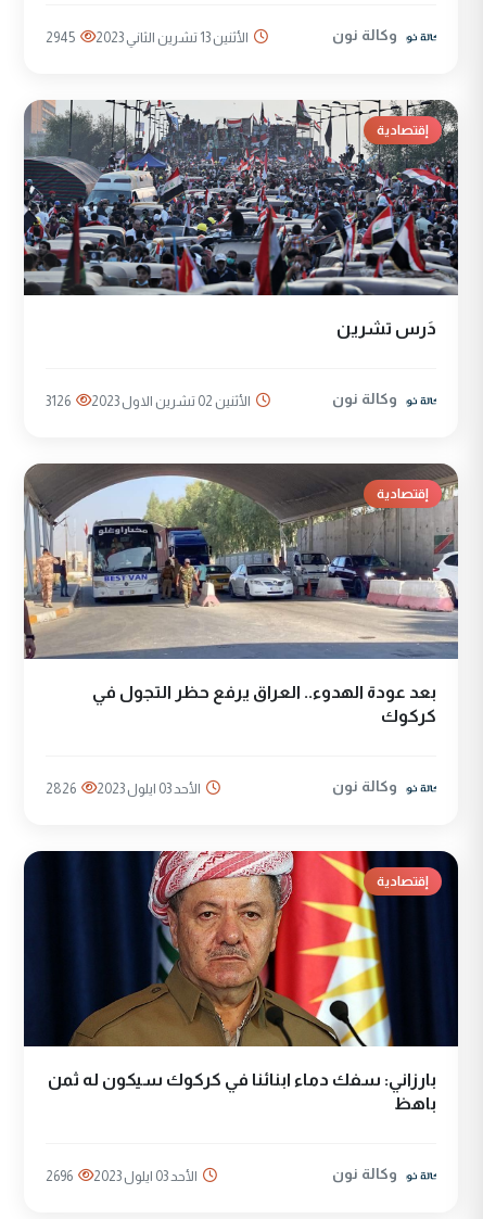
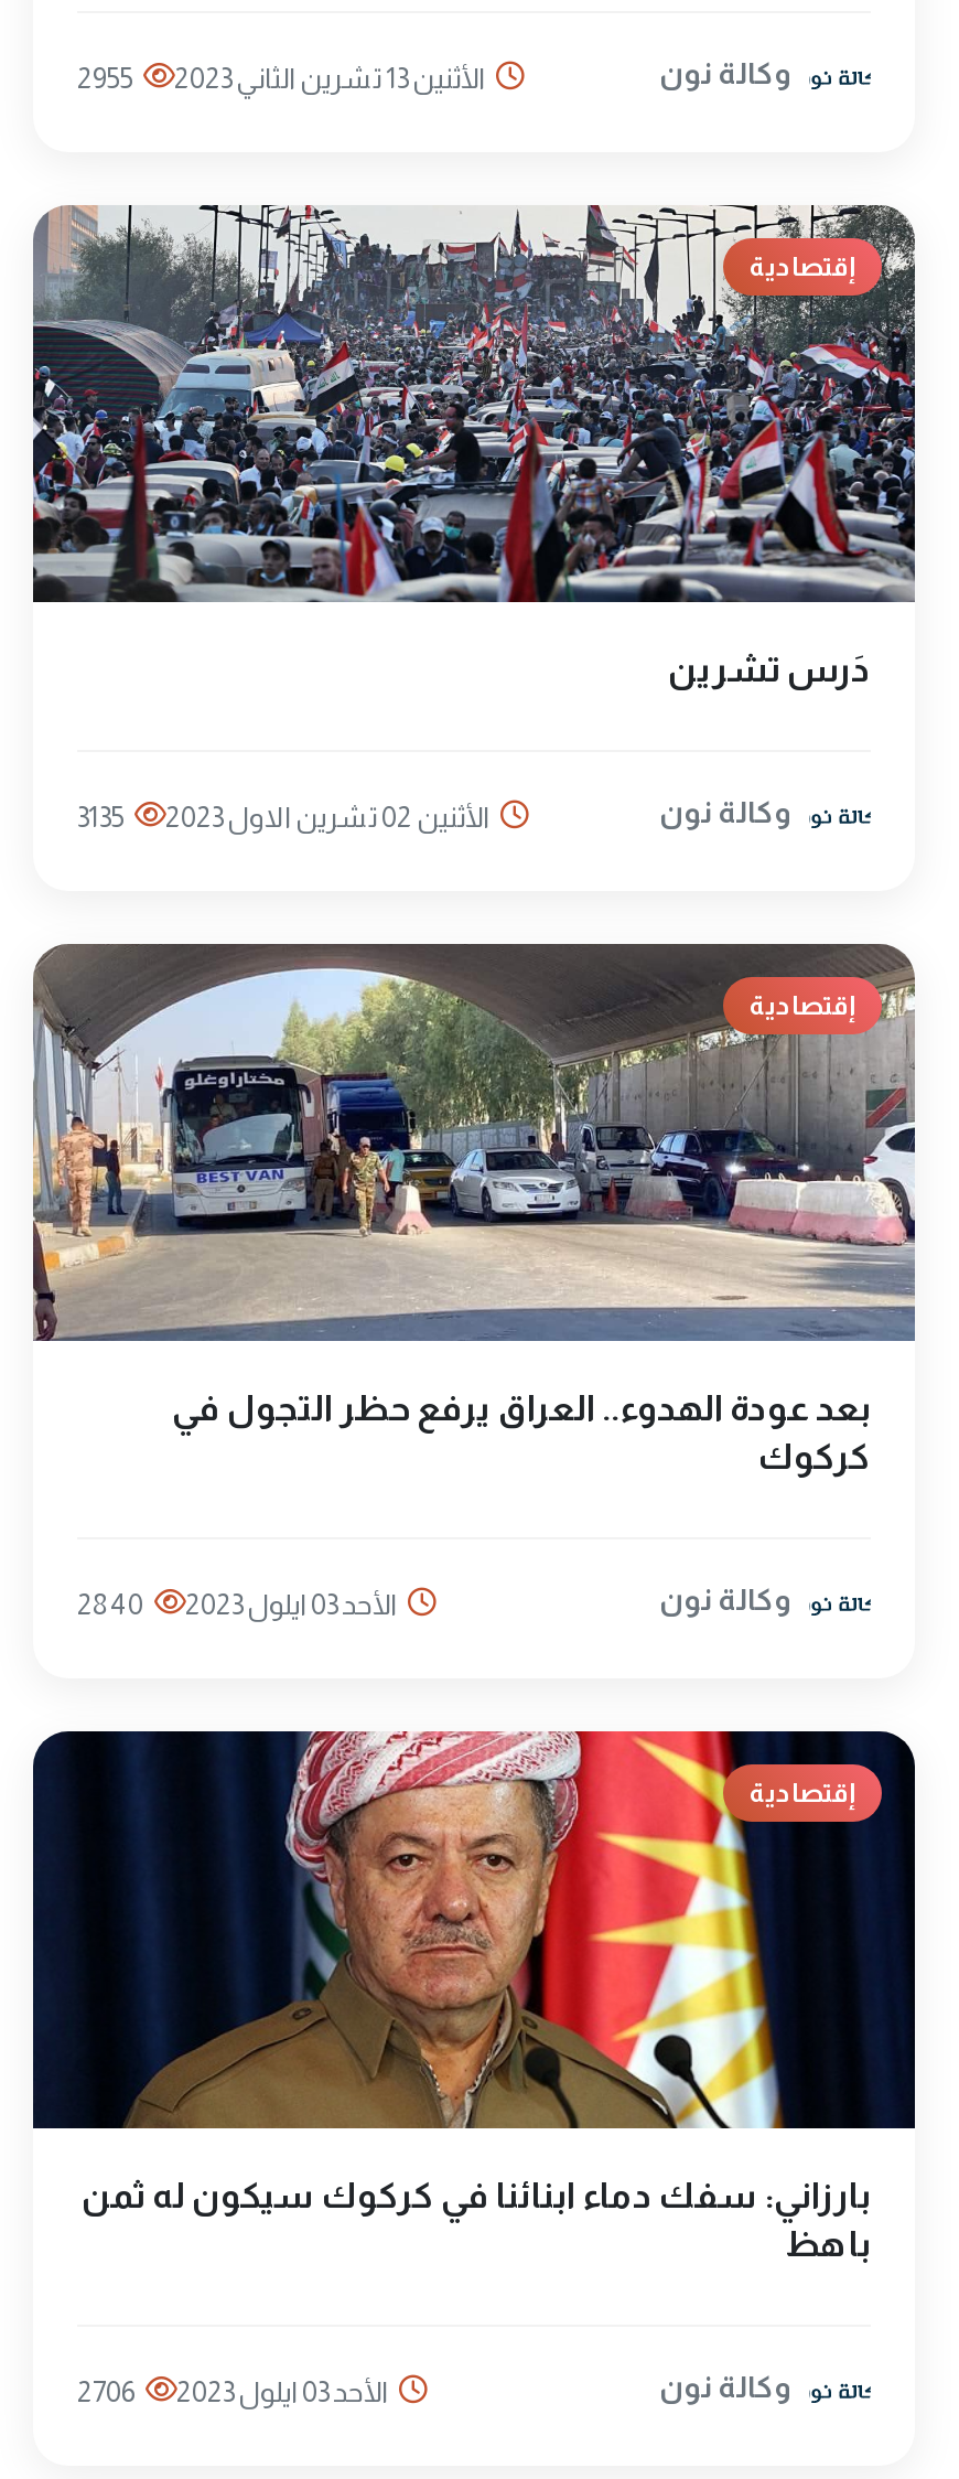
[46,29,75,45] 2945 -> [77,61,132,94] 2955
[46,392,71,409] 3126 -> [77,799,123,833] 3135
[46,780,76,796] 2826 -> [77,1587,143,1620] 2840
[46,1167,73,1184] 2696 -> [77,2374,134,2407] 2706

